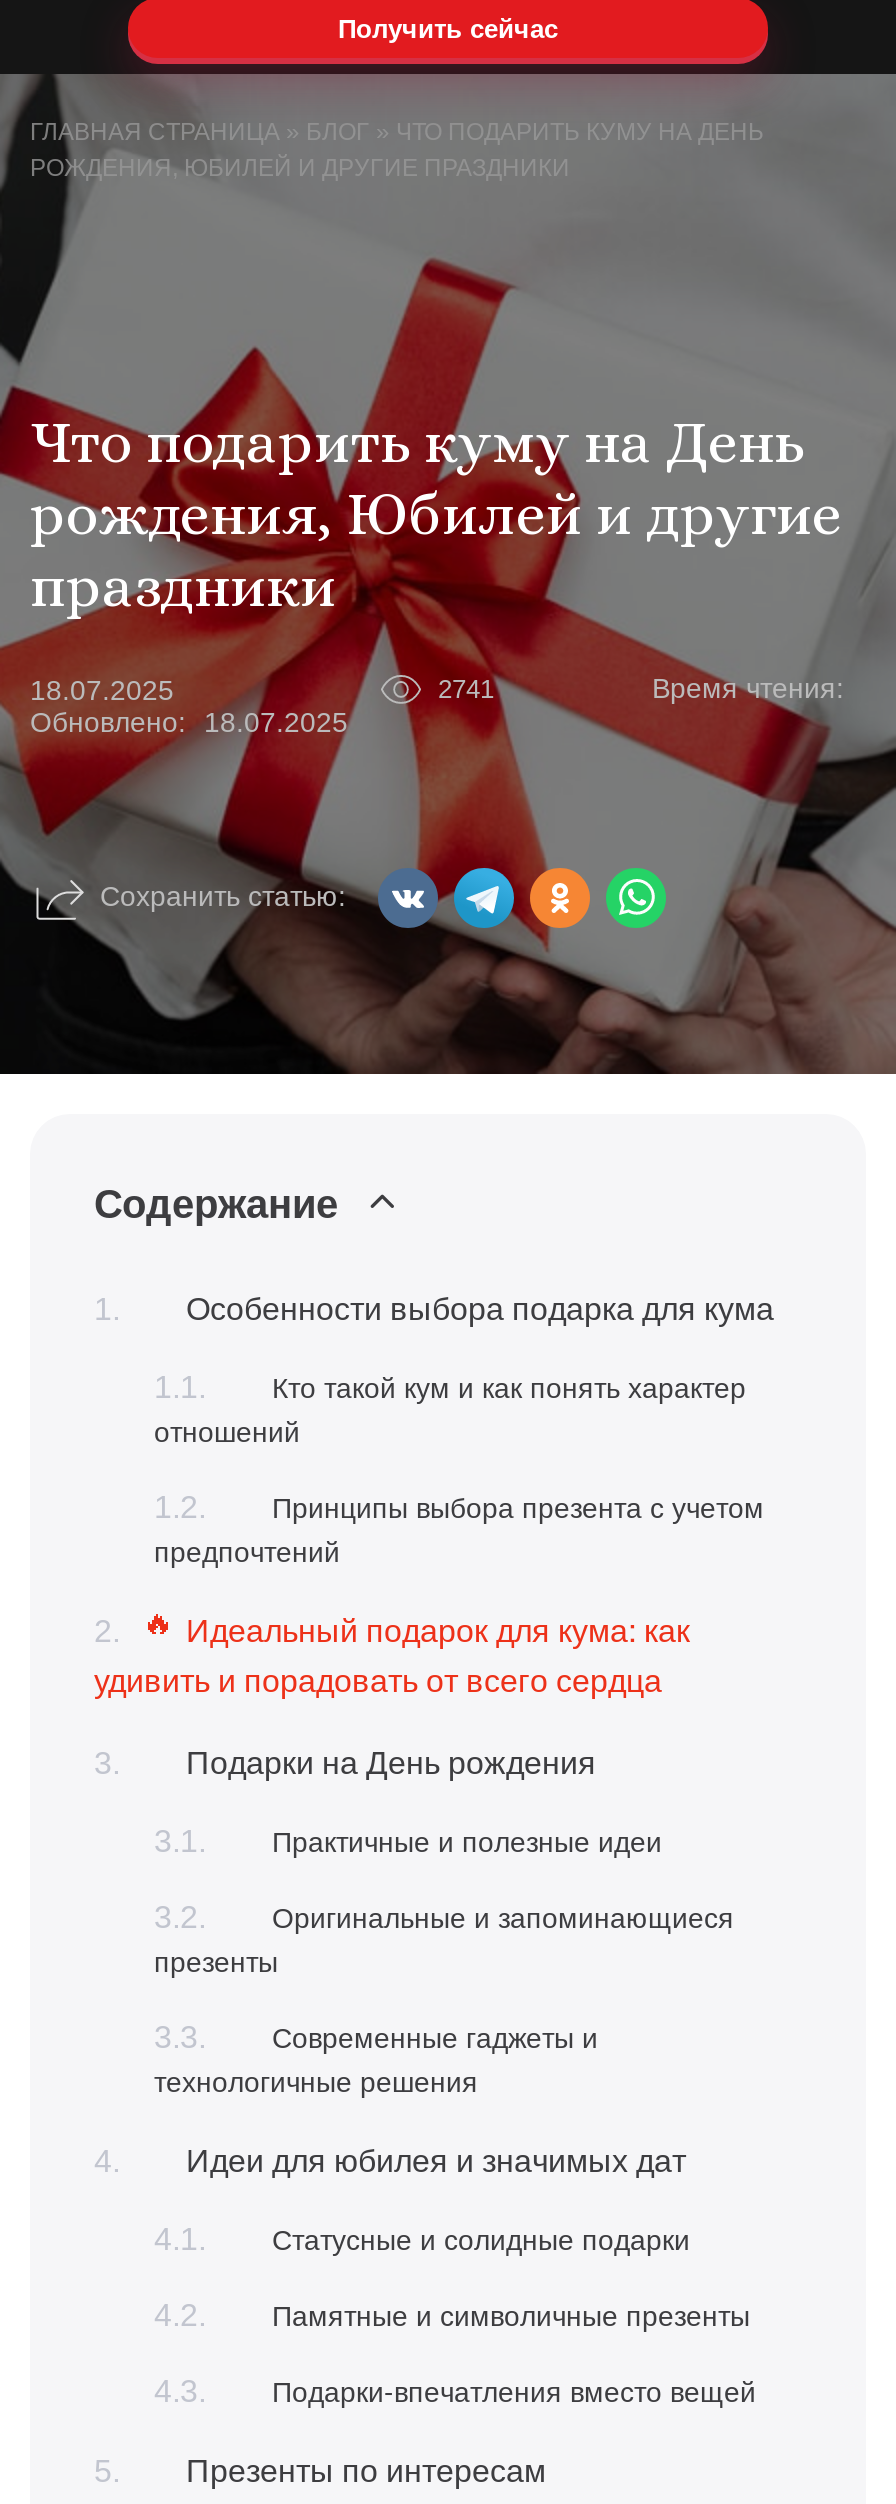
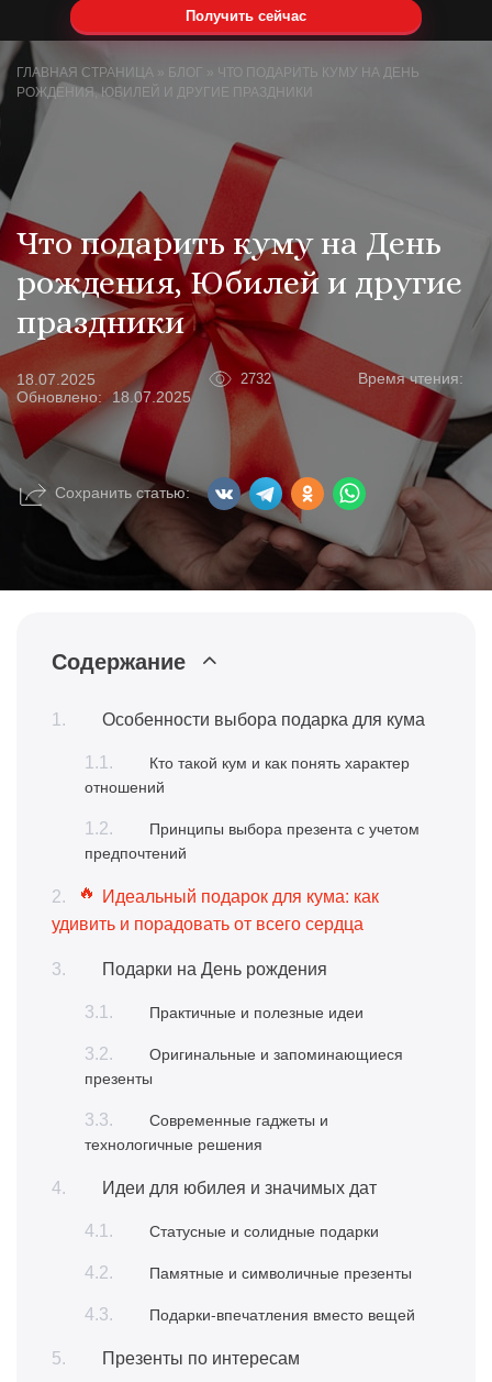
[438,674,494,704] 2741 -> [241,371,271,387] 2732

